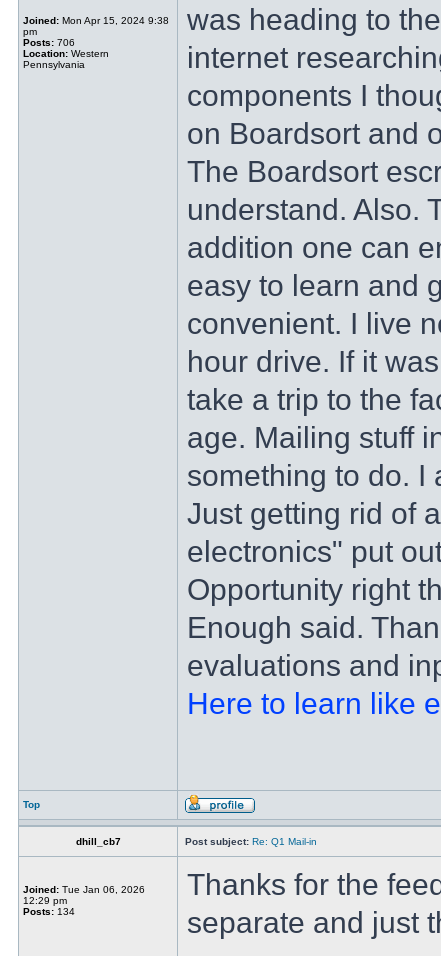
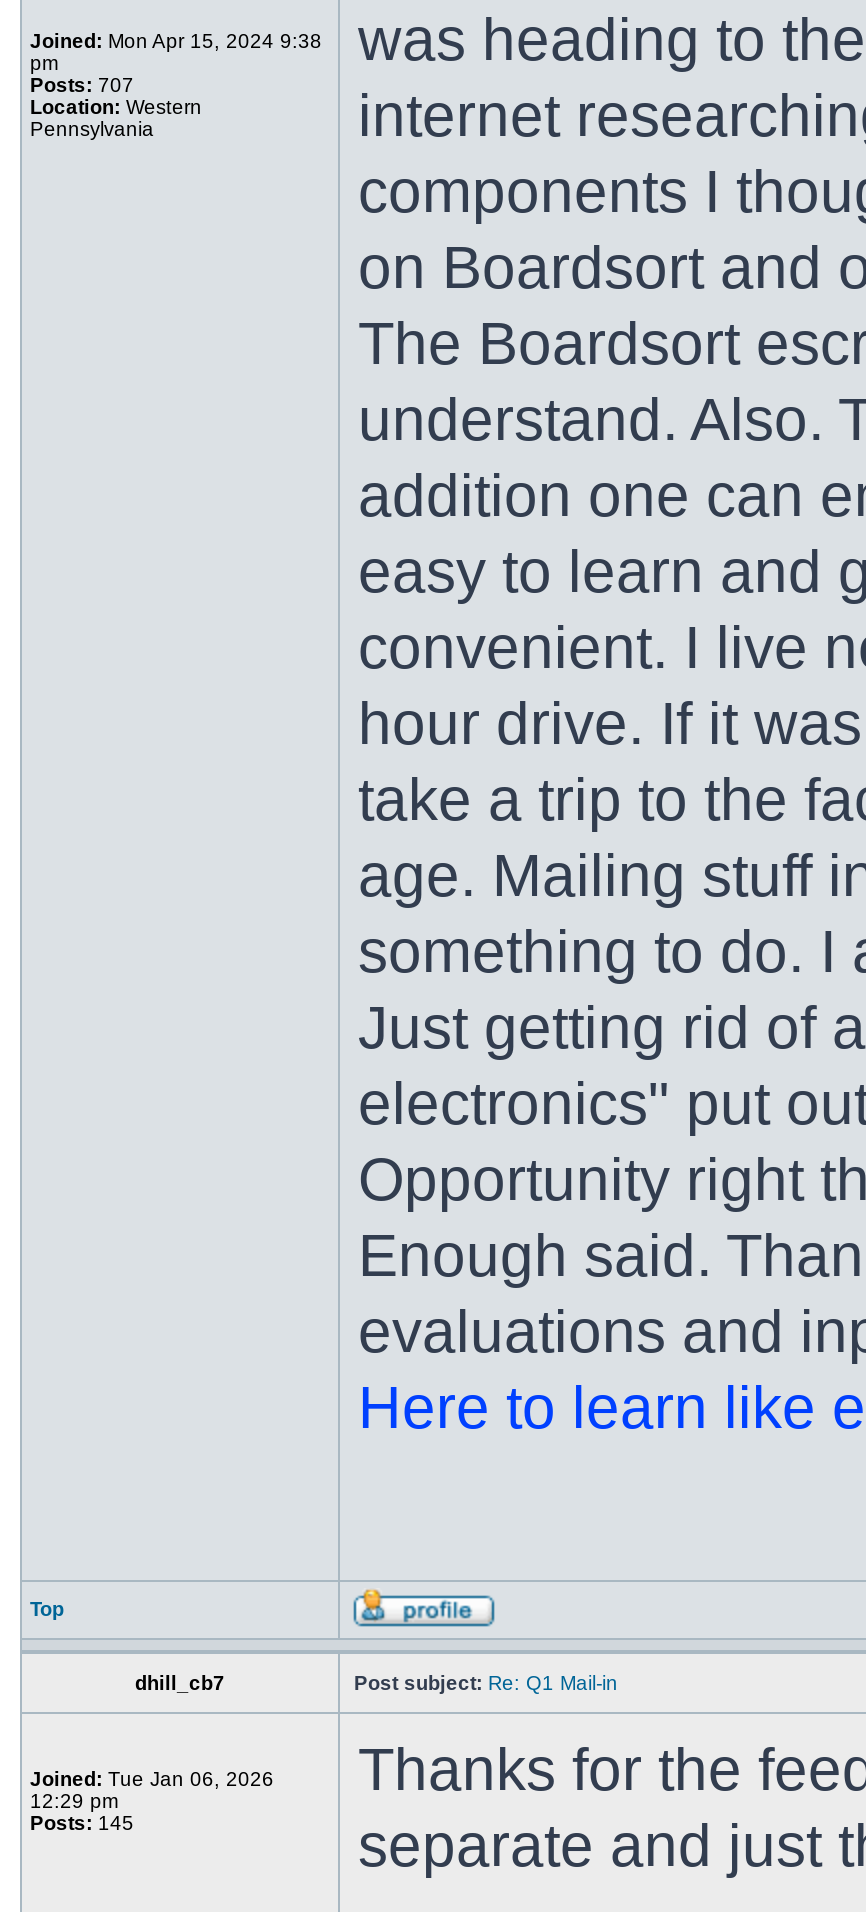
[23,37,75,48] Posts: 706 -> [30,74,134,96] Posts: 707
[23,906,75,917] Posts: 134 -> [30,1812,134,1834] Posts: 145

